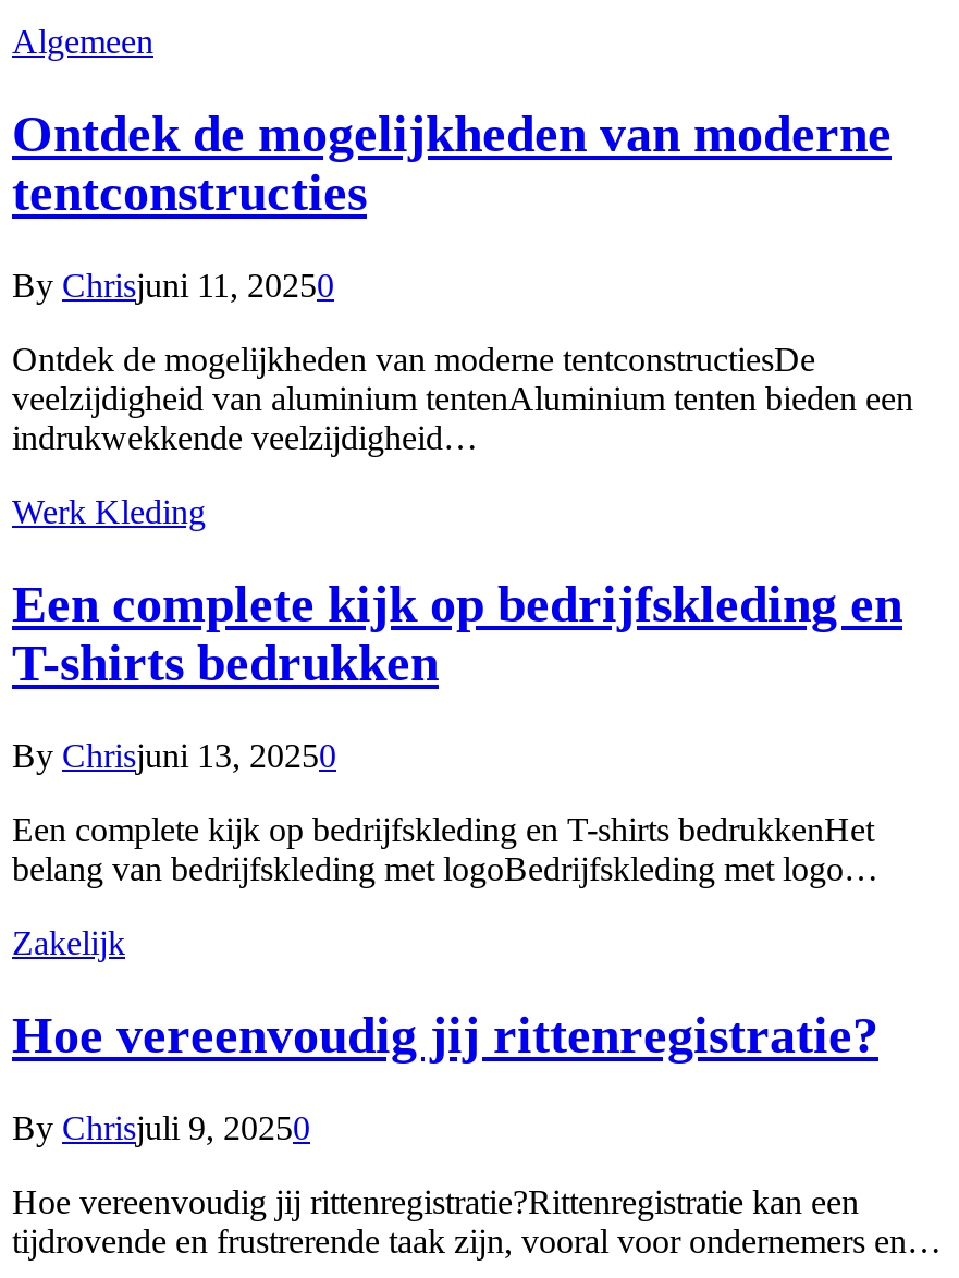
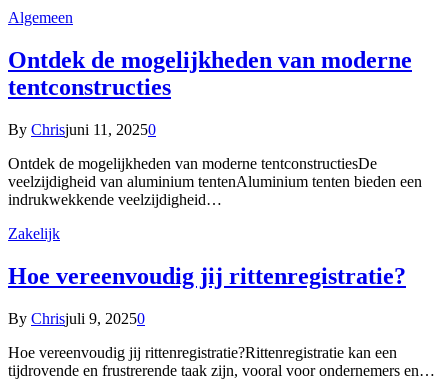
[12,494,902,887] Werk Kleding | Een complete kijk op bedrijfskleding en | T-shirts bedrukken | By Chrisjuni 13, 20250 | Een complete kijk op bedrijfskleding en T-shirts bedrukkenHet | belang van bedrijfskleding met logoBedrijfskleding met logo… -> none

